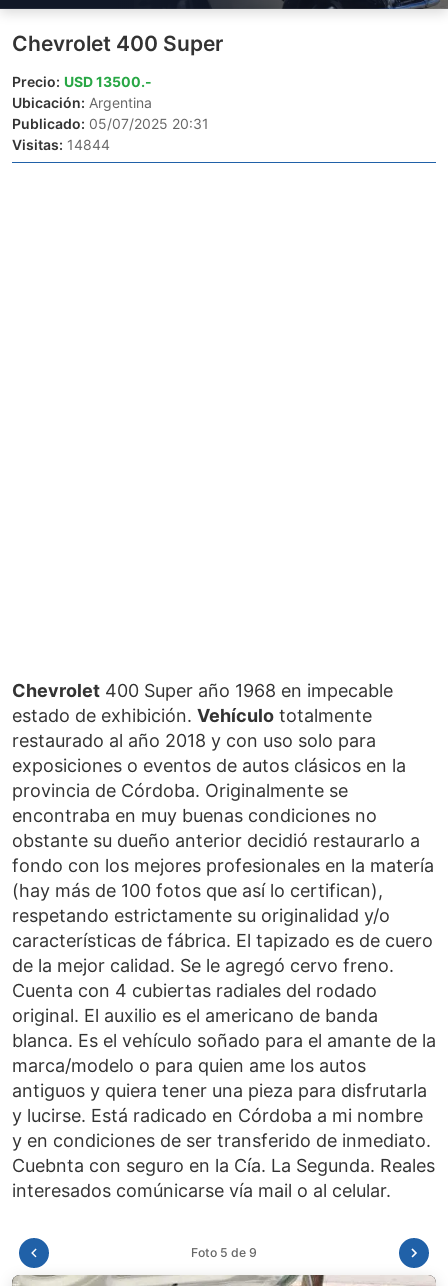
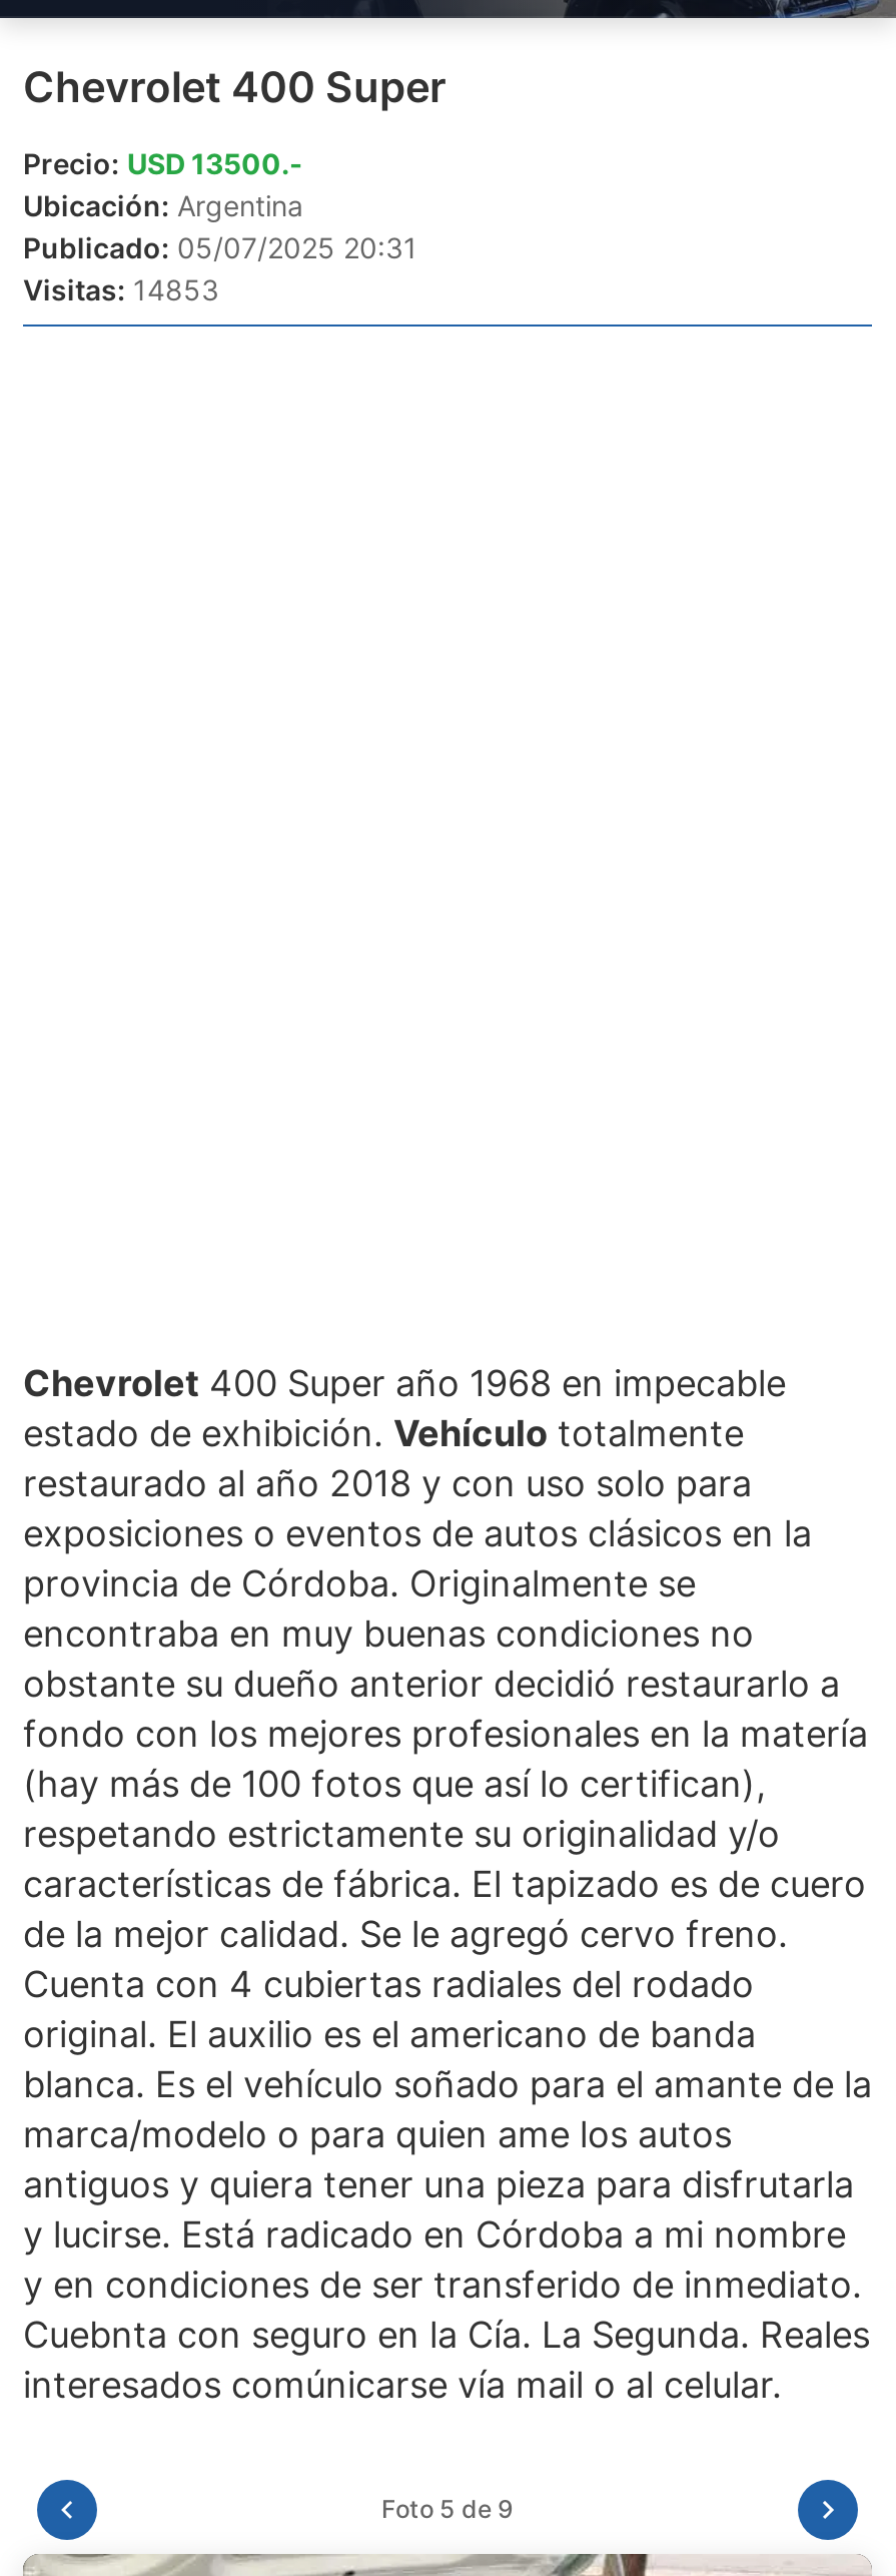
[12,136,110,153] Visitas: 14844 -> [23,272,219,306] Visitas: 14853

